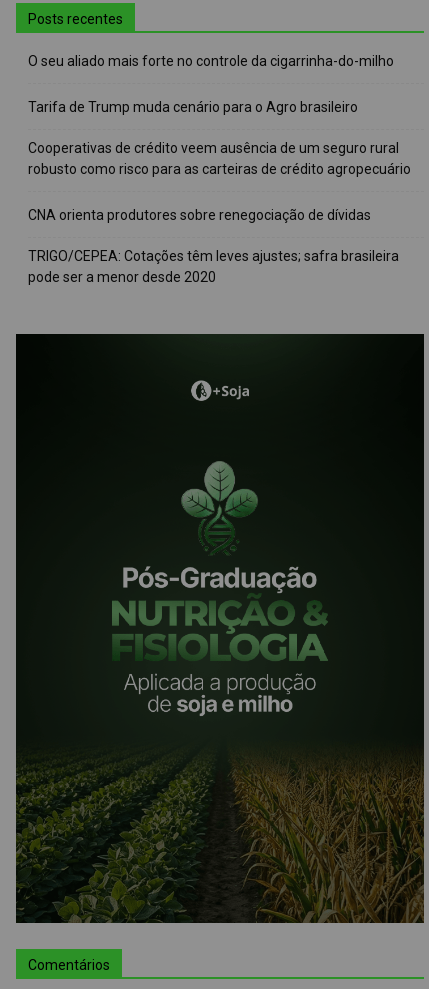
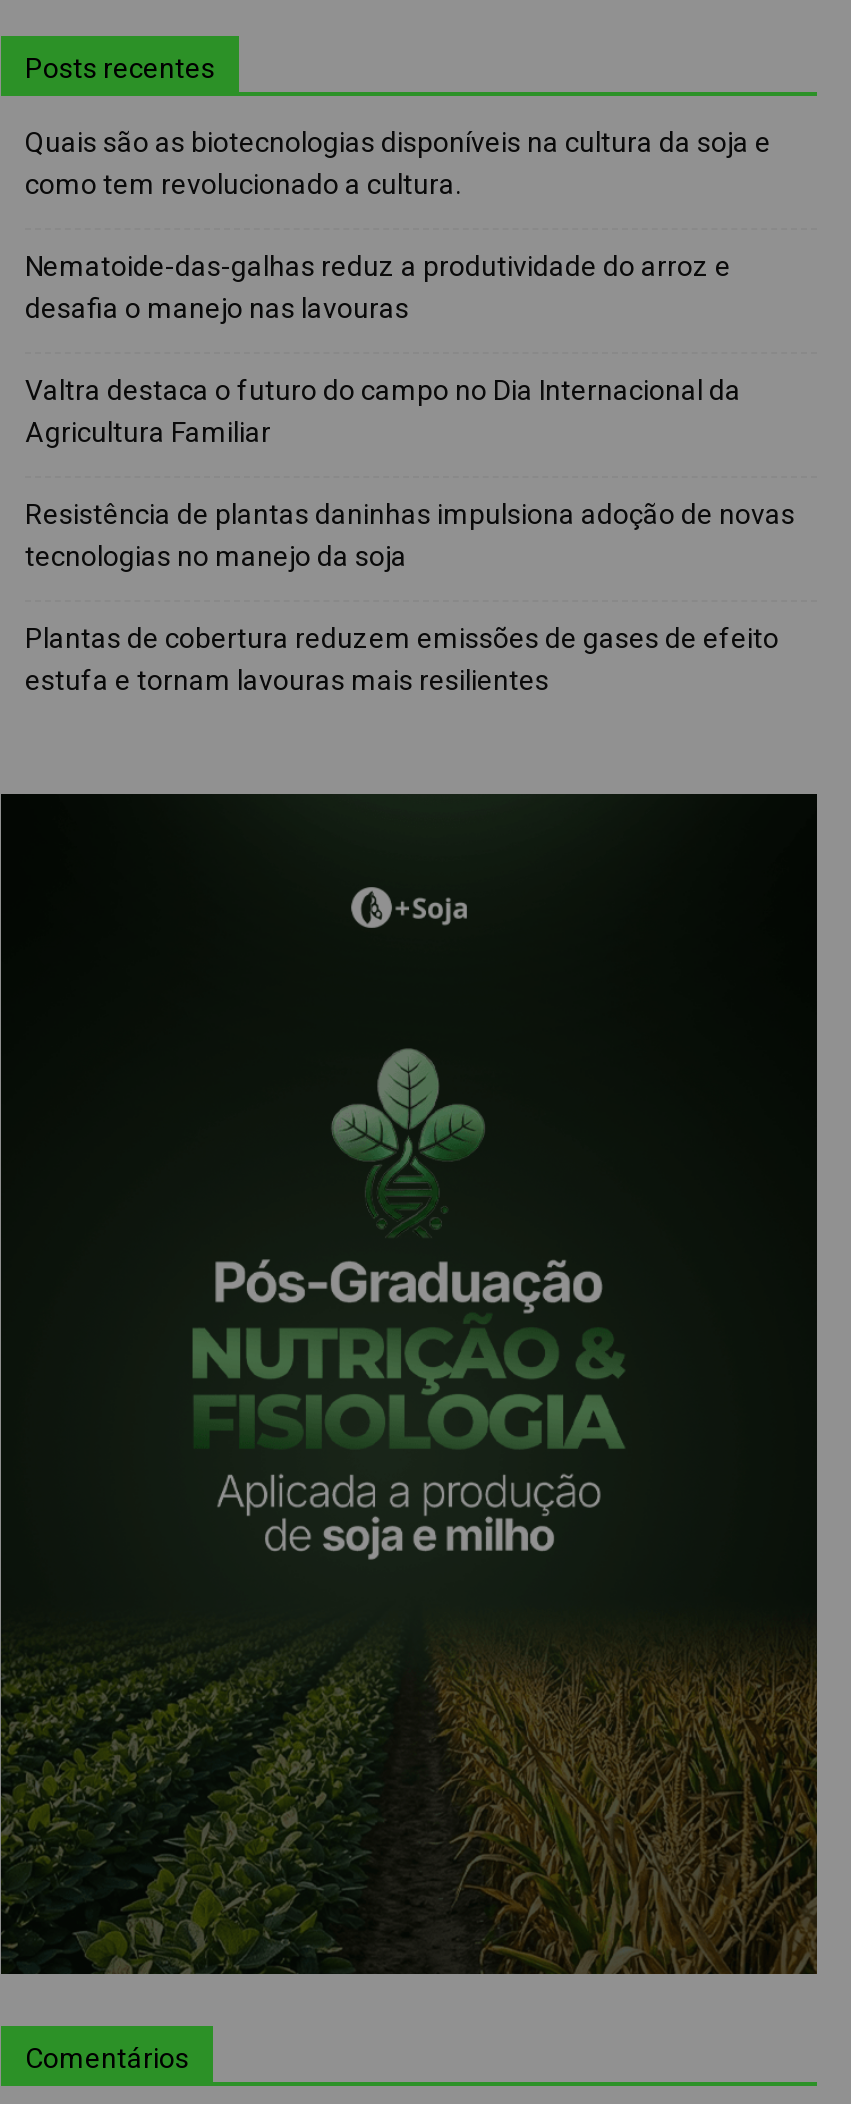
[28,53,394,69] O seu aliado mais forte no controle da cigarrinha-do-milho -> [25,127,771,201] Quais são as biotecnologias disponíveis na cultura da soja e | como tem revolucionado a cultura.
[28,99,358,115] Tarifa de Trump muda cenário para o Agro brasileiro -> [25,251,731,325] Nematoide-das-galhas reduz a produtividade do arroz e | desafia o manejo nas lavouras
[28,140,411,177] Cooperativas de crédito veem ausência de um seguro rural | robusto como risco para as carteiras de crédito agropecuário -> [25,375,741,449] Valtra destaca o futuro do campo no Dia Internacional da | Agricultura Familiar
[28,207,371,223] CNA orienta produtores sobre renegociação de dívidas -> [25,499,795,573] Resistência de plantas daninhas impulsiona adoção de novas | tecnologias no manejo da soja
[28,248,399,285] TRIGO/CEPEA: Cotações têm leves ajustes; safra brasileira | pode ser a menor desde 2020 -> [25,623,779,697] Plantas de cobertura reduzem emissões de gases de efeito | estufa e tornam lavouras mais resilientes

